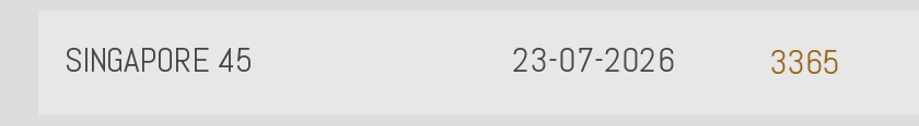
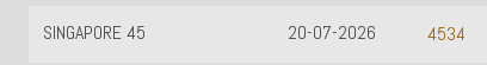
[512,40,674,83] 23-07-2026 -> [287,22,376,45] 20-07-2026
[770,41,840,85] 3365 -> [428,22,466,46] 4534

